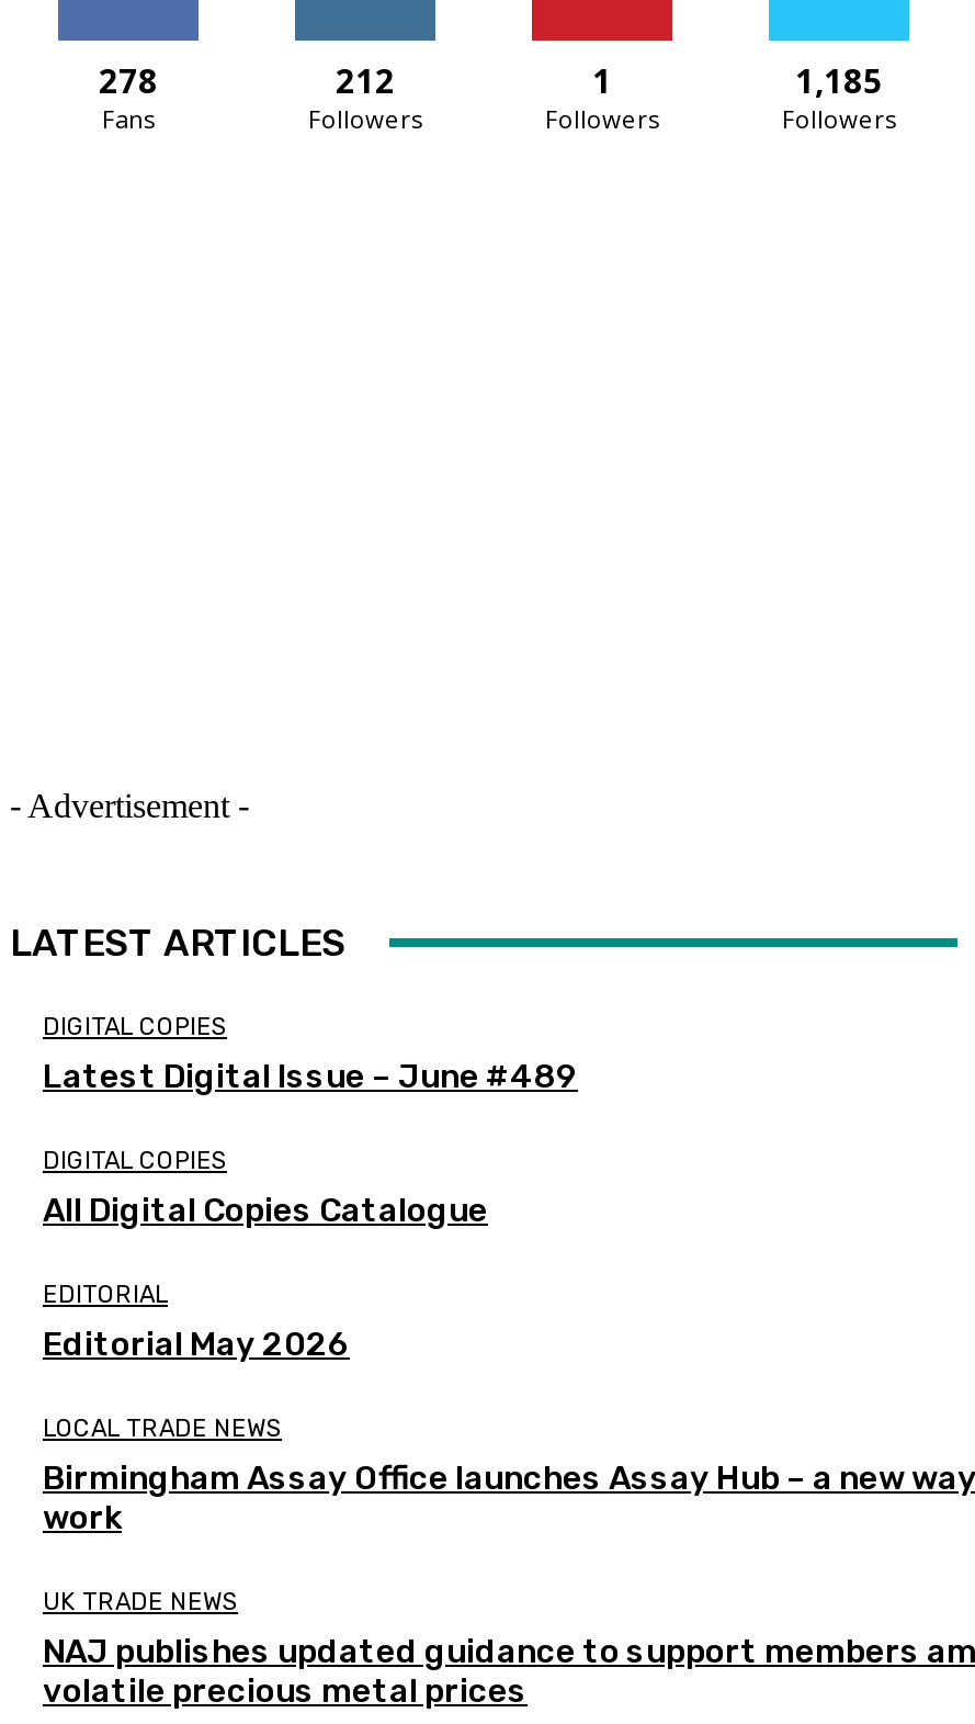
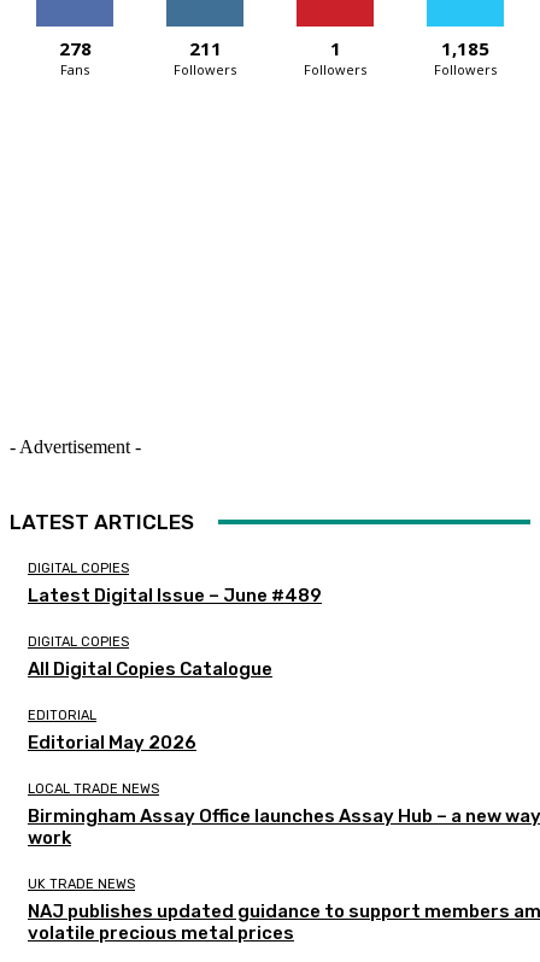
[336,58,395,102] 212 -> [189,36,221,60] 211

